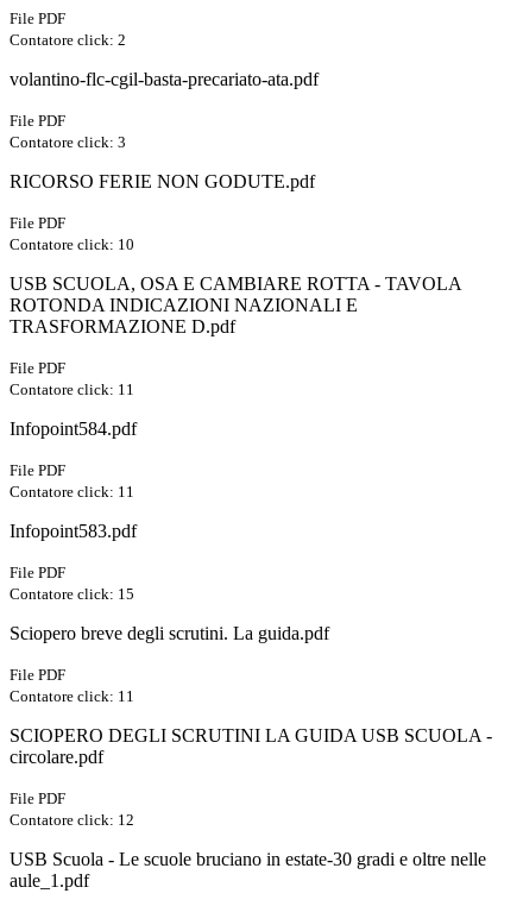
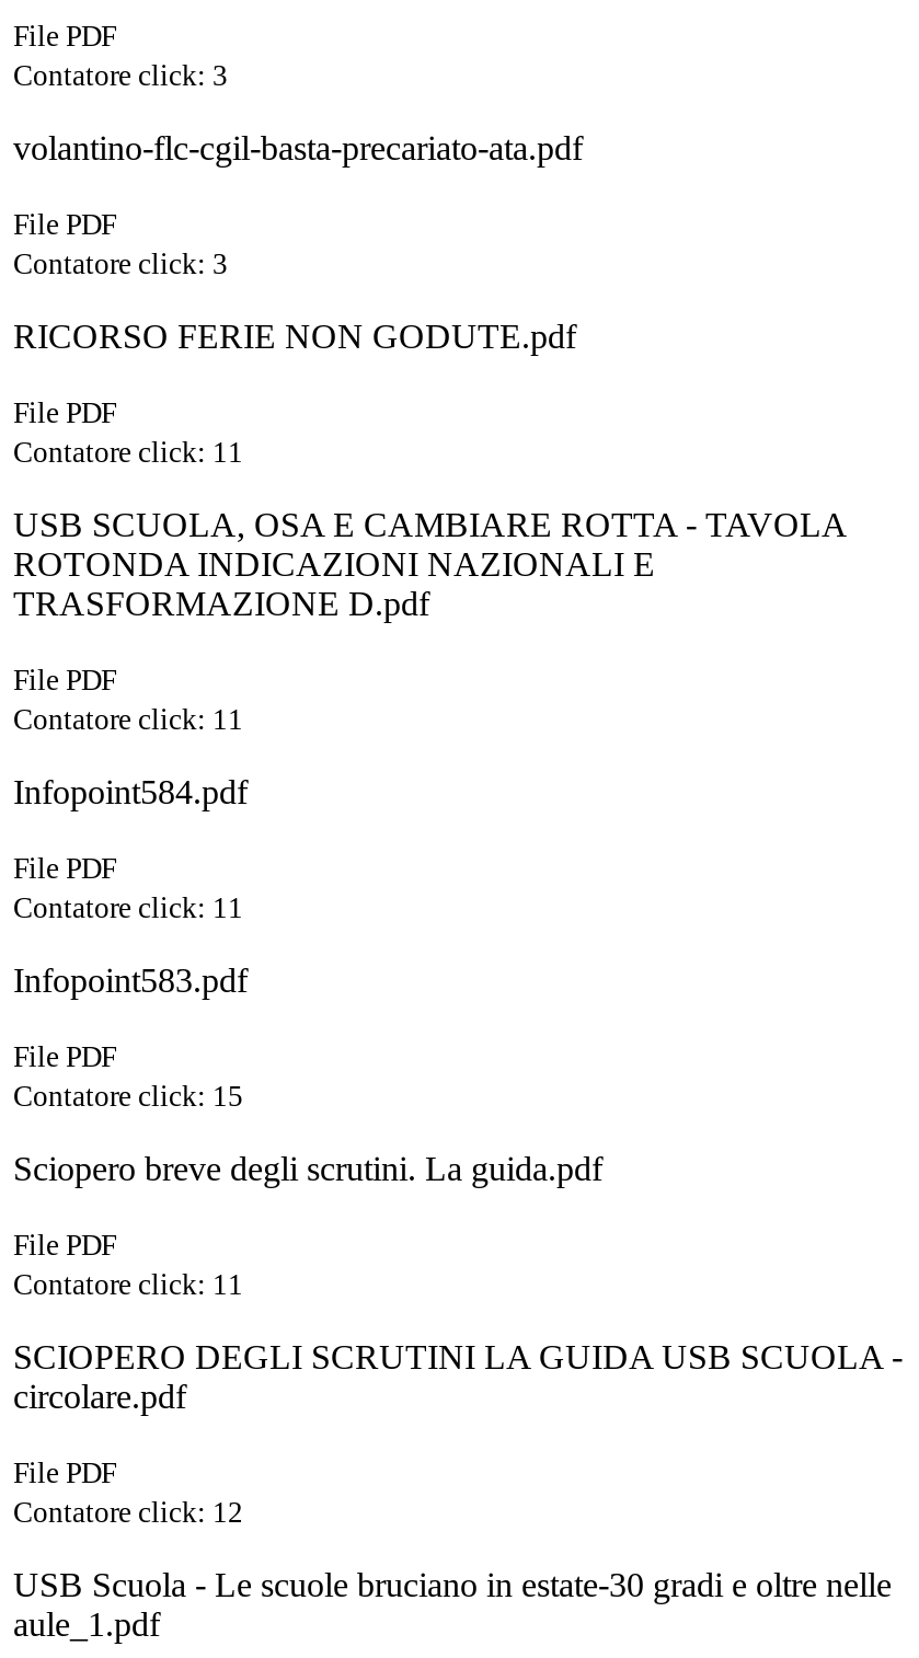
[10,31,126,49] Contatore click: 2 -> [13,59,228,92] Contatore click: 3
[10,236,134,253] Contatore click: 10 -> [13,436,243,469] Contatore click: 11

